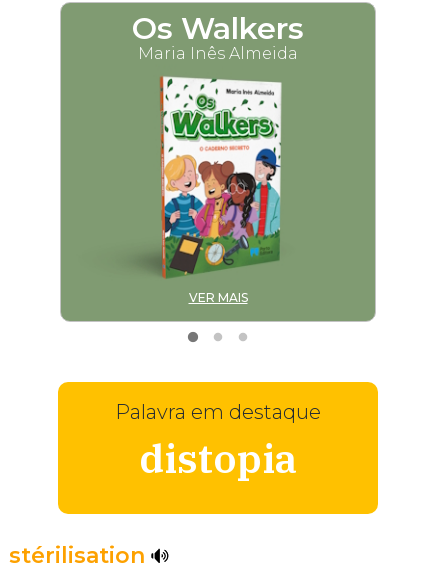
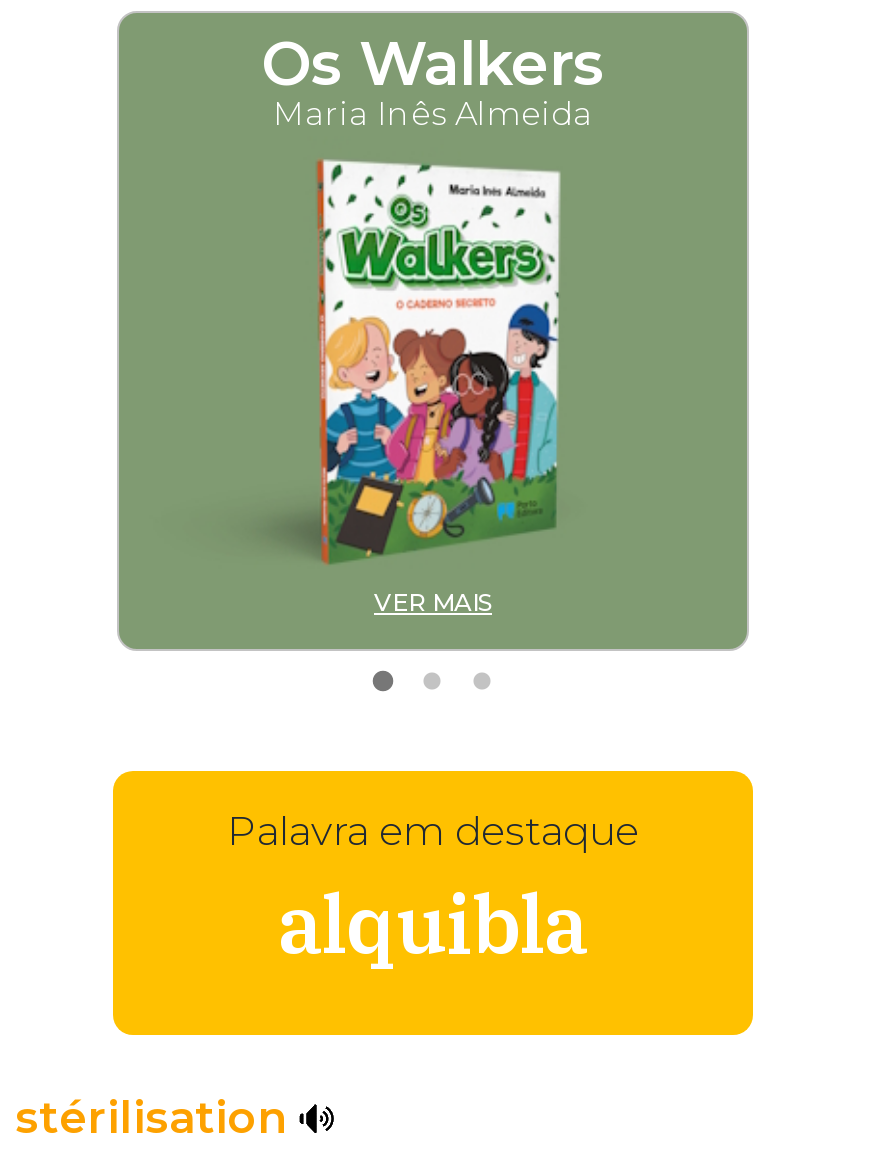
[139,432,297,484] distopia -> [278,871,588,975] alquibla

